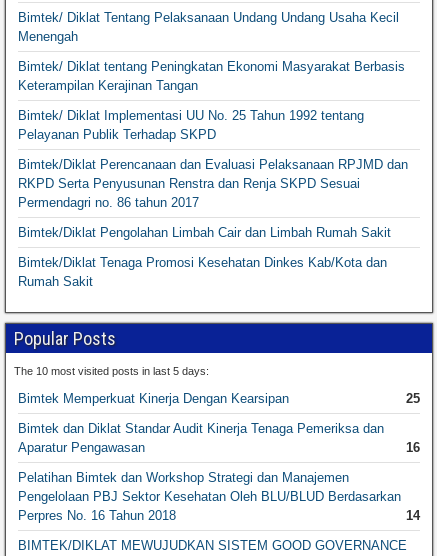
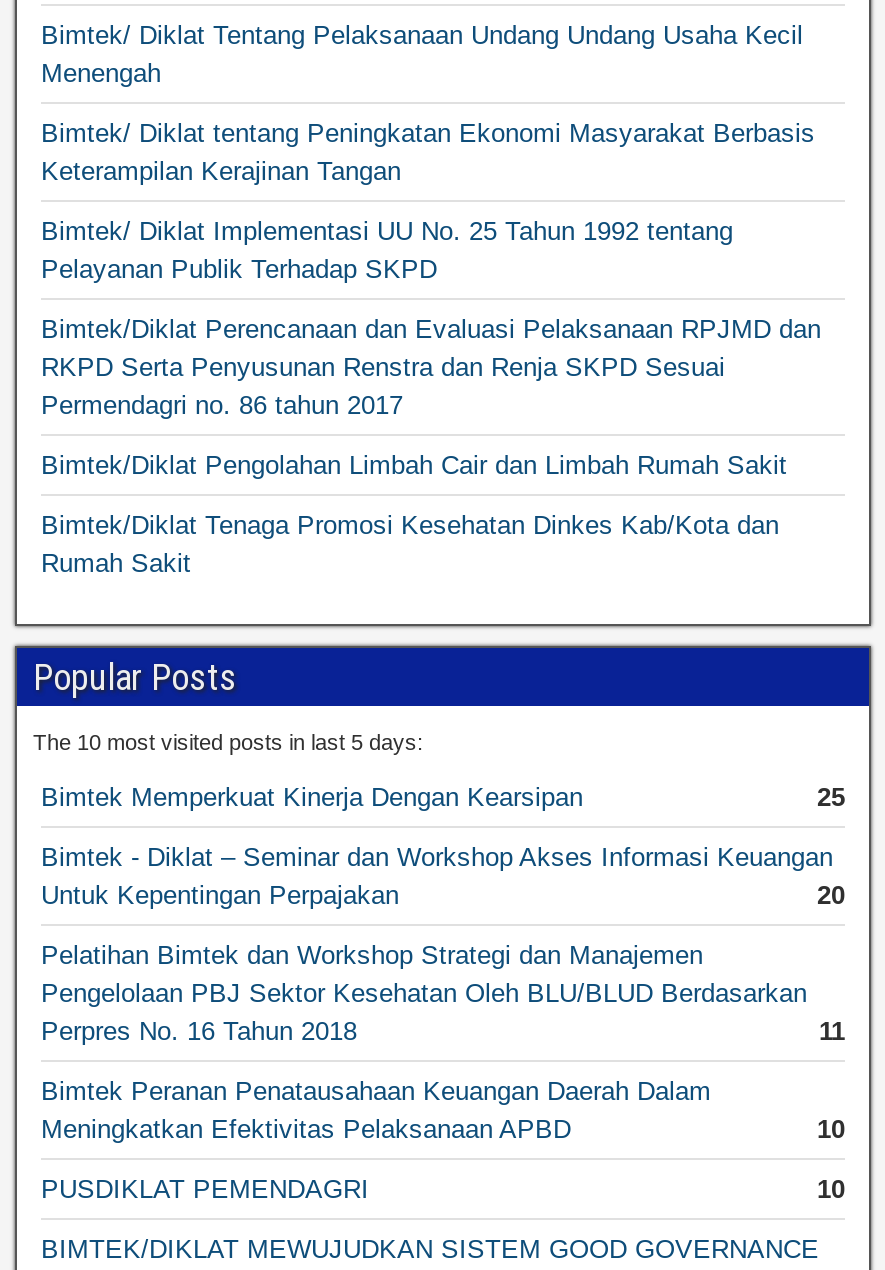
[18,421,420,455] Bimtek dan Diklat Standar Audit Kinerja Tenaga Pemeriksa dan | Aparatur Pengawasan | 16 -> [41,841,845,909] Bimtek - Diklat – Seminar dan Workshop Akses Informasi Keuangan | Untuk Kepentingan Perpajakan | 20
[406,508,420,523] 14 -> [41,1015,845,1203] 11 | Bimtek Peranan Penatausahaan Keuangan Daerah Dalam | Meningkatkan Efektivitas Pelaksanaan APBD | 10 | PUSDIKLAT PEMENDAGRI | 10

